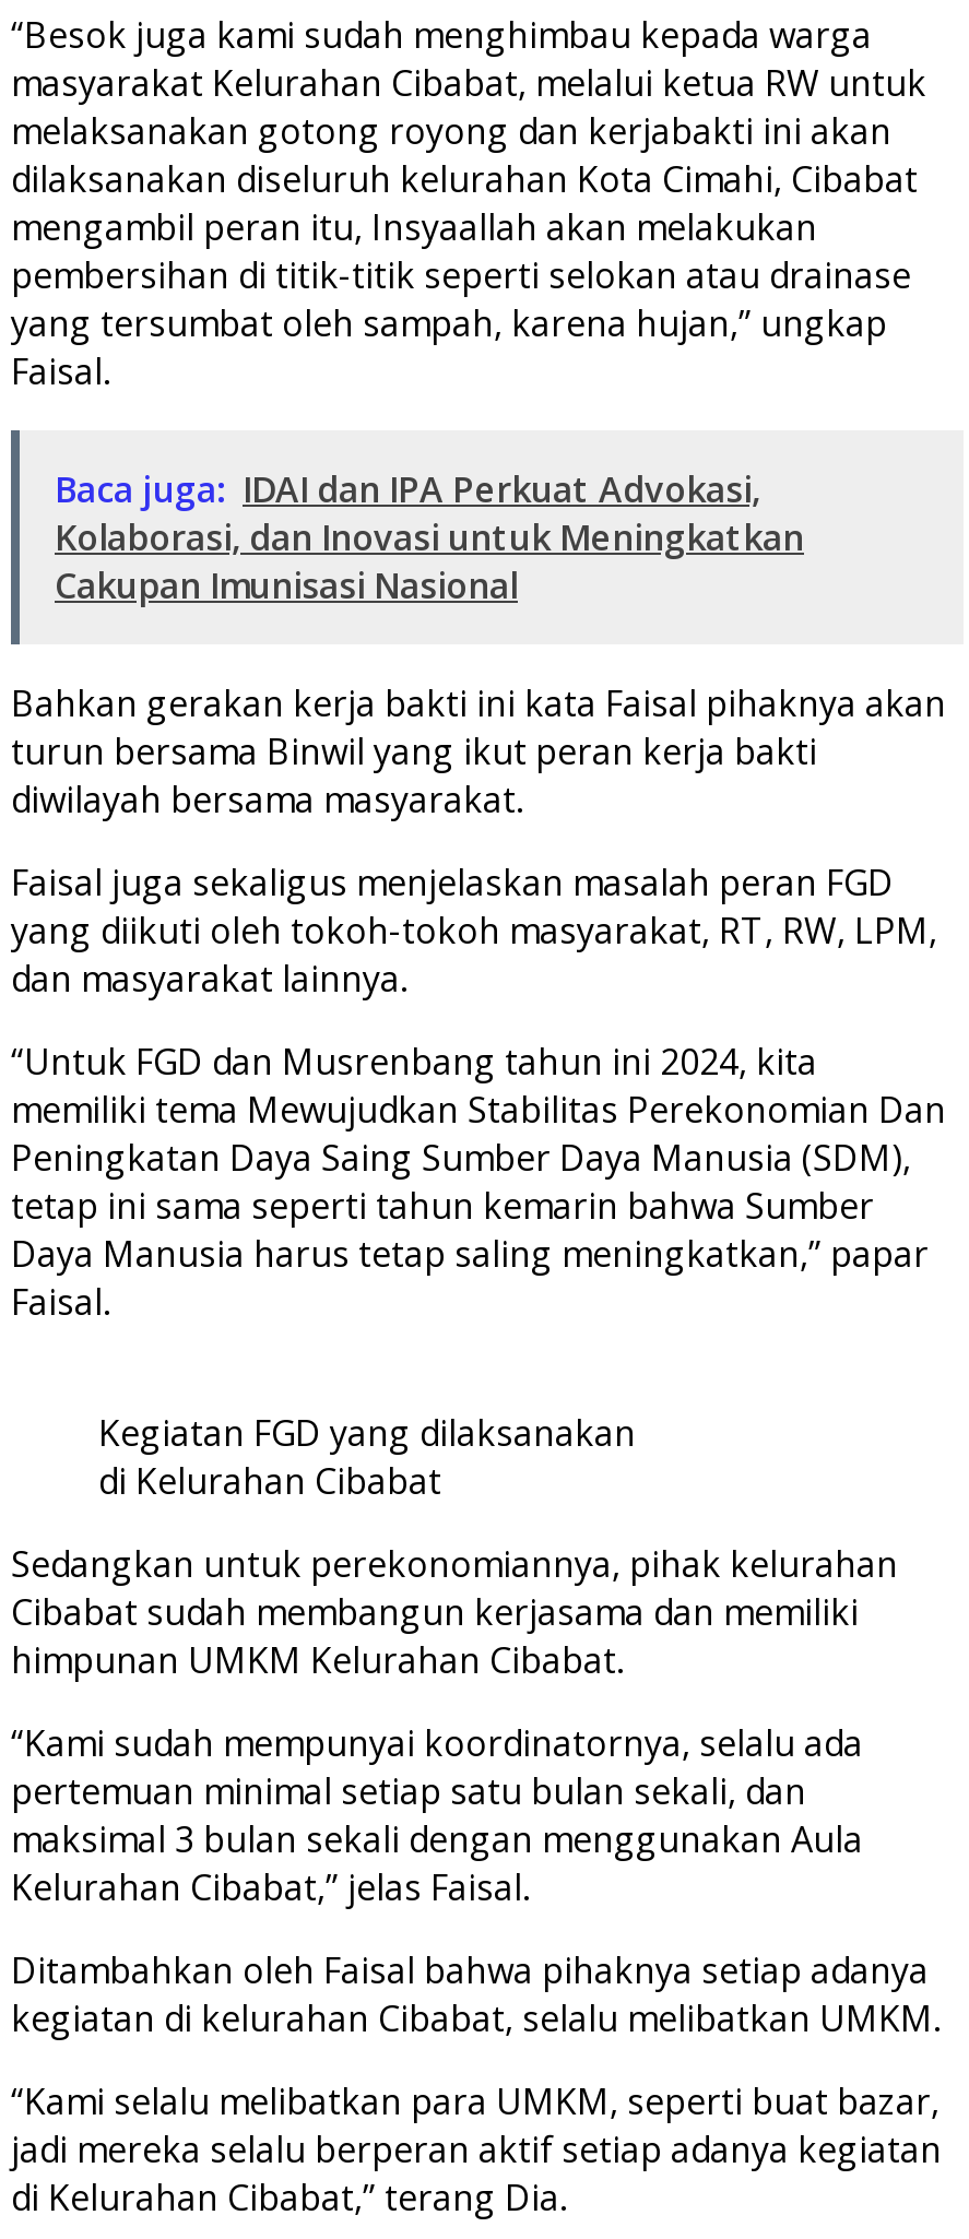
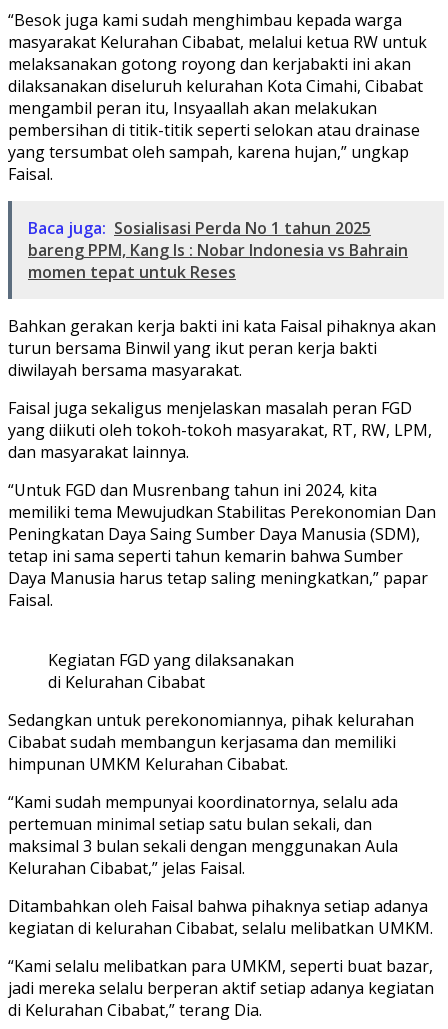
[55,465,804,609] Baca juga: IDAI dan IPA Perkuat Advokasi, | Kolaborasi, dan Inovasi untuk Meningkatkan | Cakupan Imunisasi Nasional -> [28,217,408,283] Baca juga: Sosialisasi Perda No 1 tahun 2025 | bareng PPM, Kang Is : Nobar Indonesia vs Bahrain | momen tepat untuk Reses

